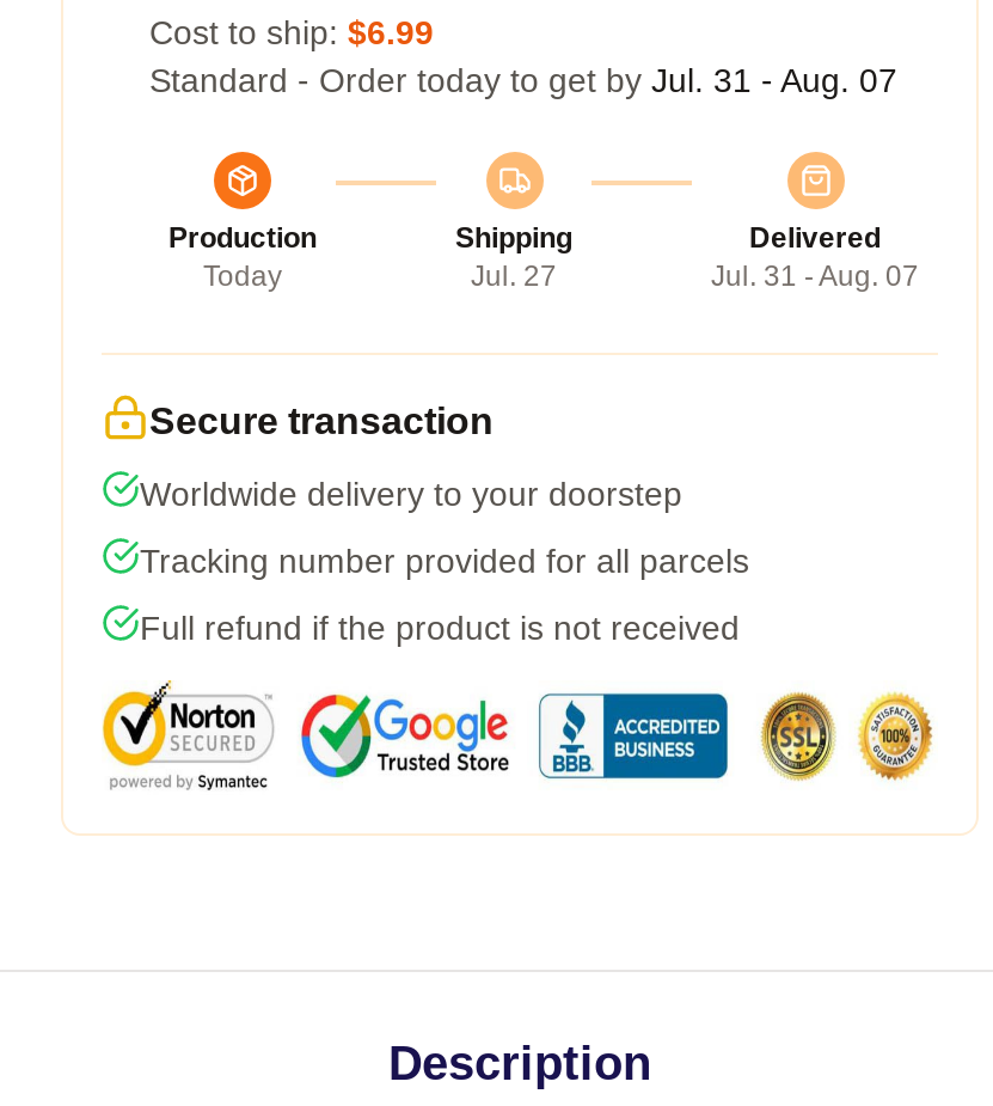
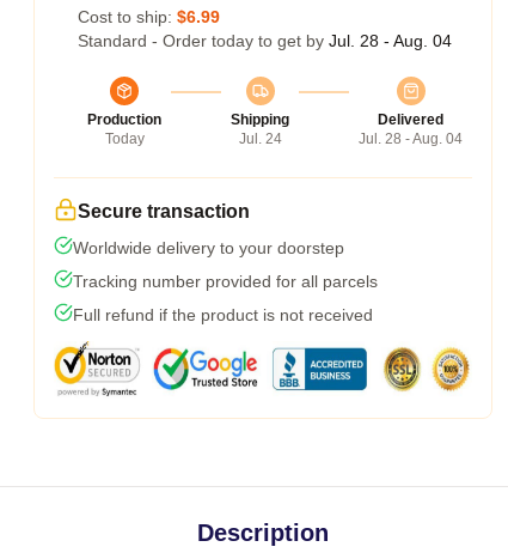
[149,60,897,99] Standard - Order today to get by Jul. 31 - Aug. 07 -> [78,31,452,50] Standard - Order today to get by Jul. 28 - Aug. 04
[471,259,557,292] Jul. 27 -> [238,130,281,147] Jul. 24
[711,259,919,292] Jul. 31 - Aug. 07 -> [359,130,463,147] Jul. 28 - Aug. 04

